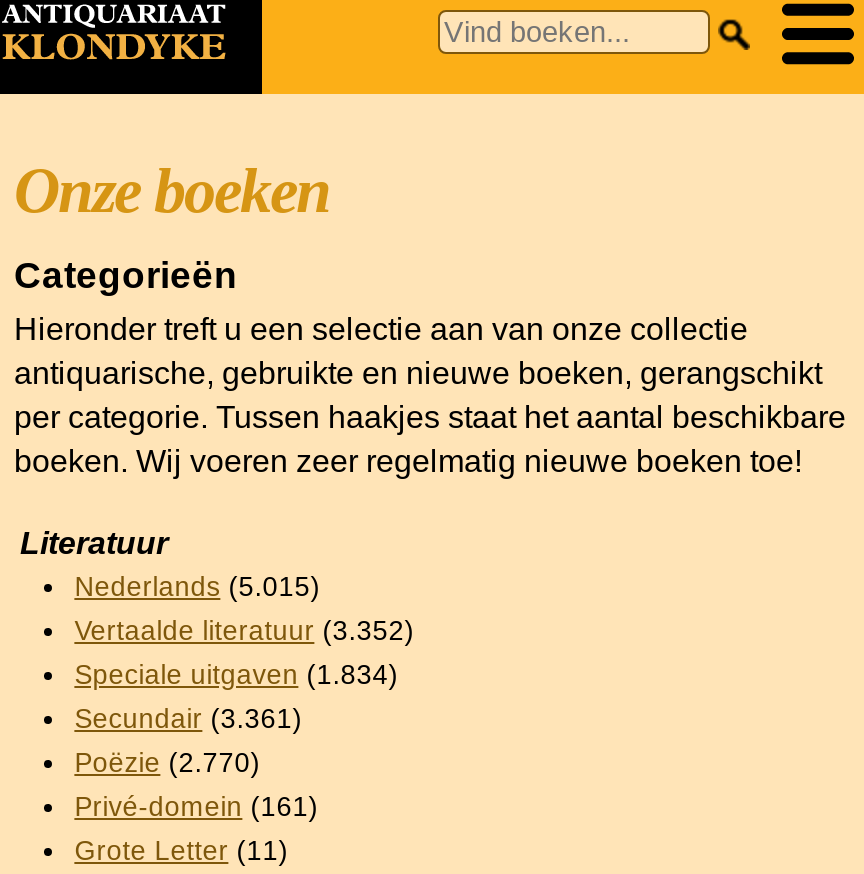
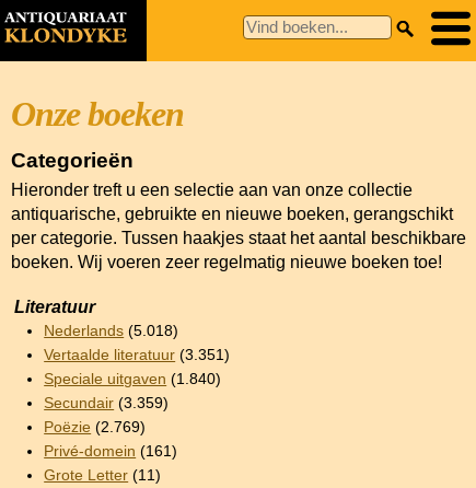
[74,571,320,601] Nederlands (5.015) -> [44,322,179,339] Nederlands (5.018)
[74,615,414,645] Vertaalde literatuur (3.352) -> [44,347,230,363] Vertaalde literatuur (3.351)
[74,659,398,689] Speciale uitgaven (1.834) -> [44,371,221,387] Speciale uitgaven (1.840)
[74,703,302,733] Secundair (3.361) -> [44,395,169,411] Secundair (3.359)
[74,747,260,777] Poëzie (2.770) -> [44,419,146,435] Poëzie (2.769)

